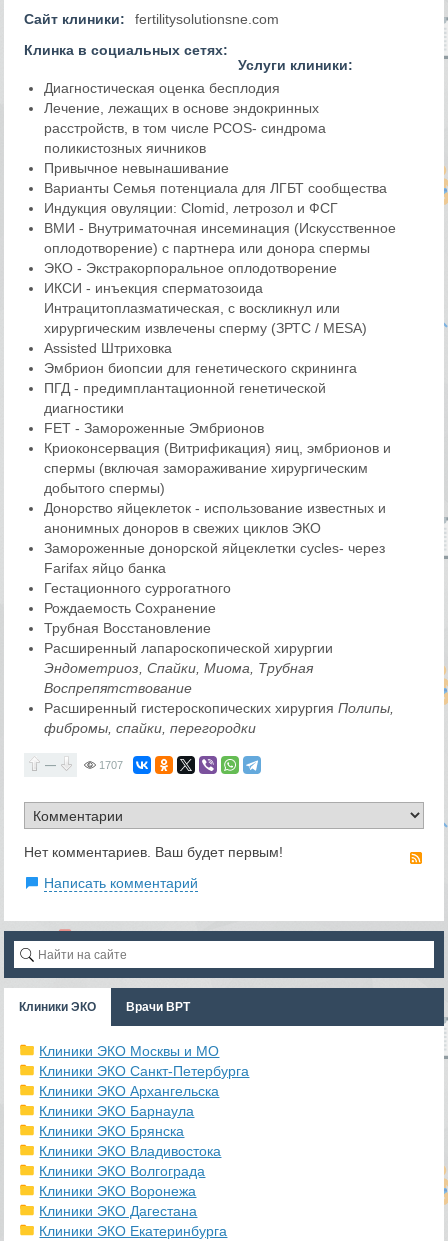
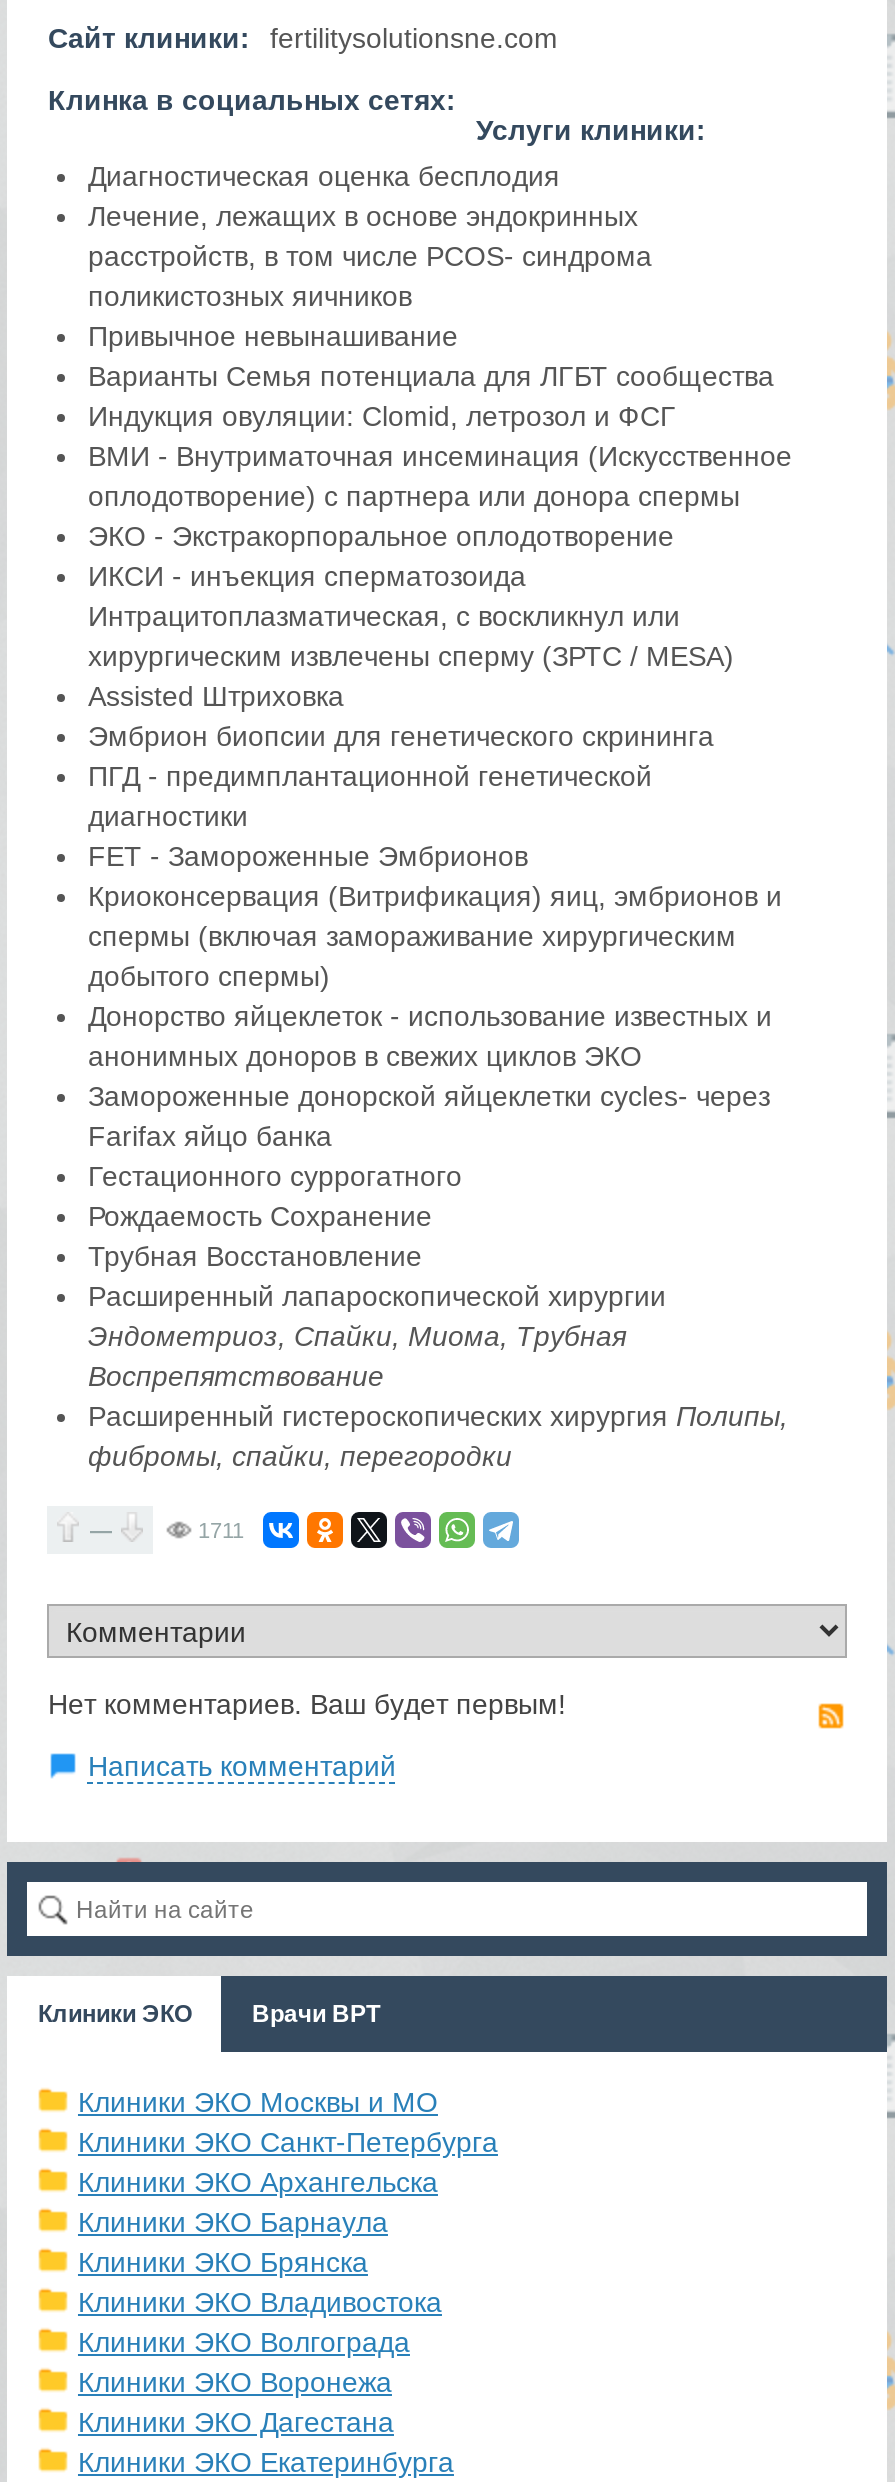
[99,759,123,771] 1707 -> [198,1518,244,1542] 1711

